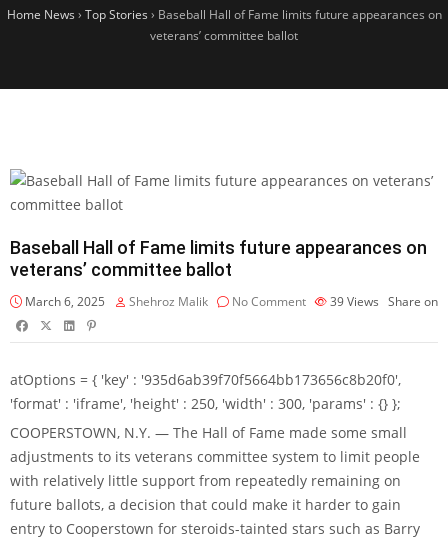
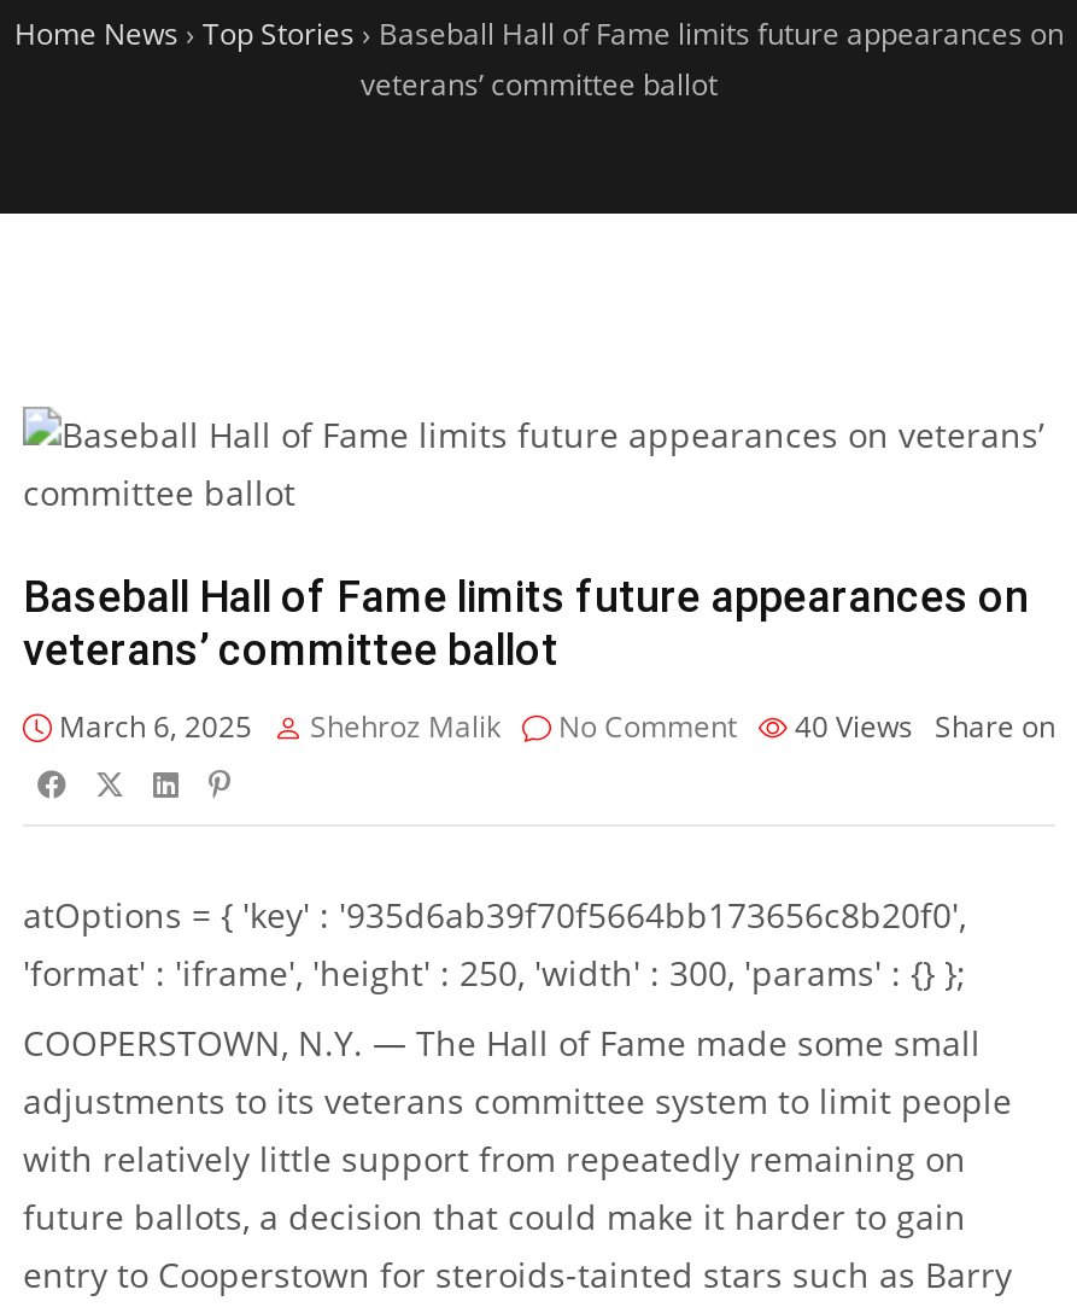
[327,293,438,310] 39 Views Share on -> [788,706,1055,747] 40 Views Share on

